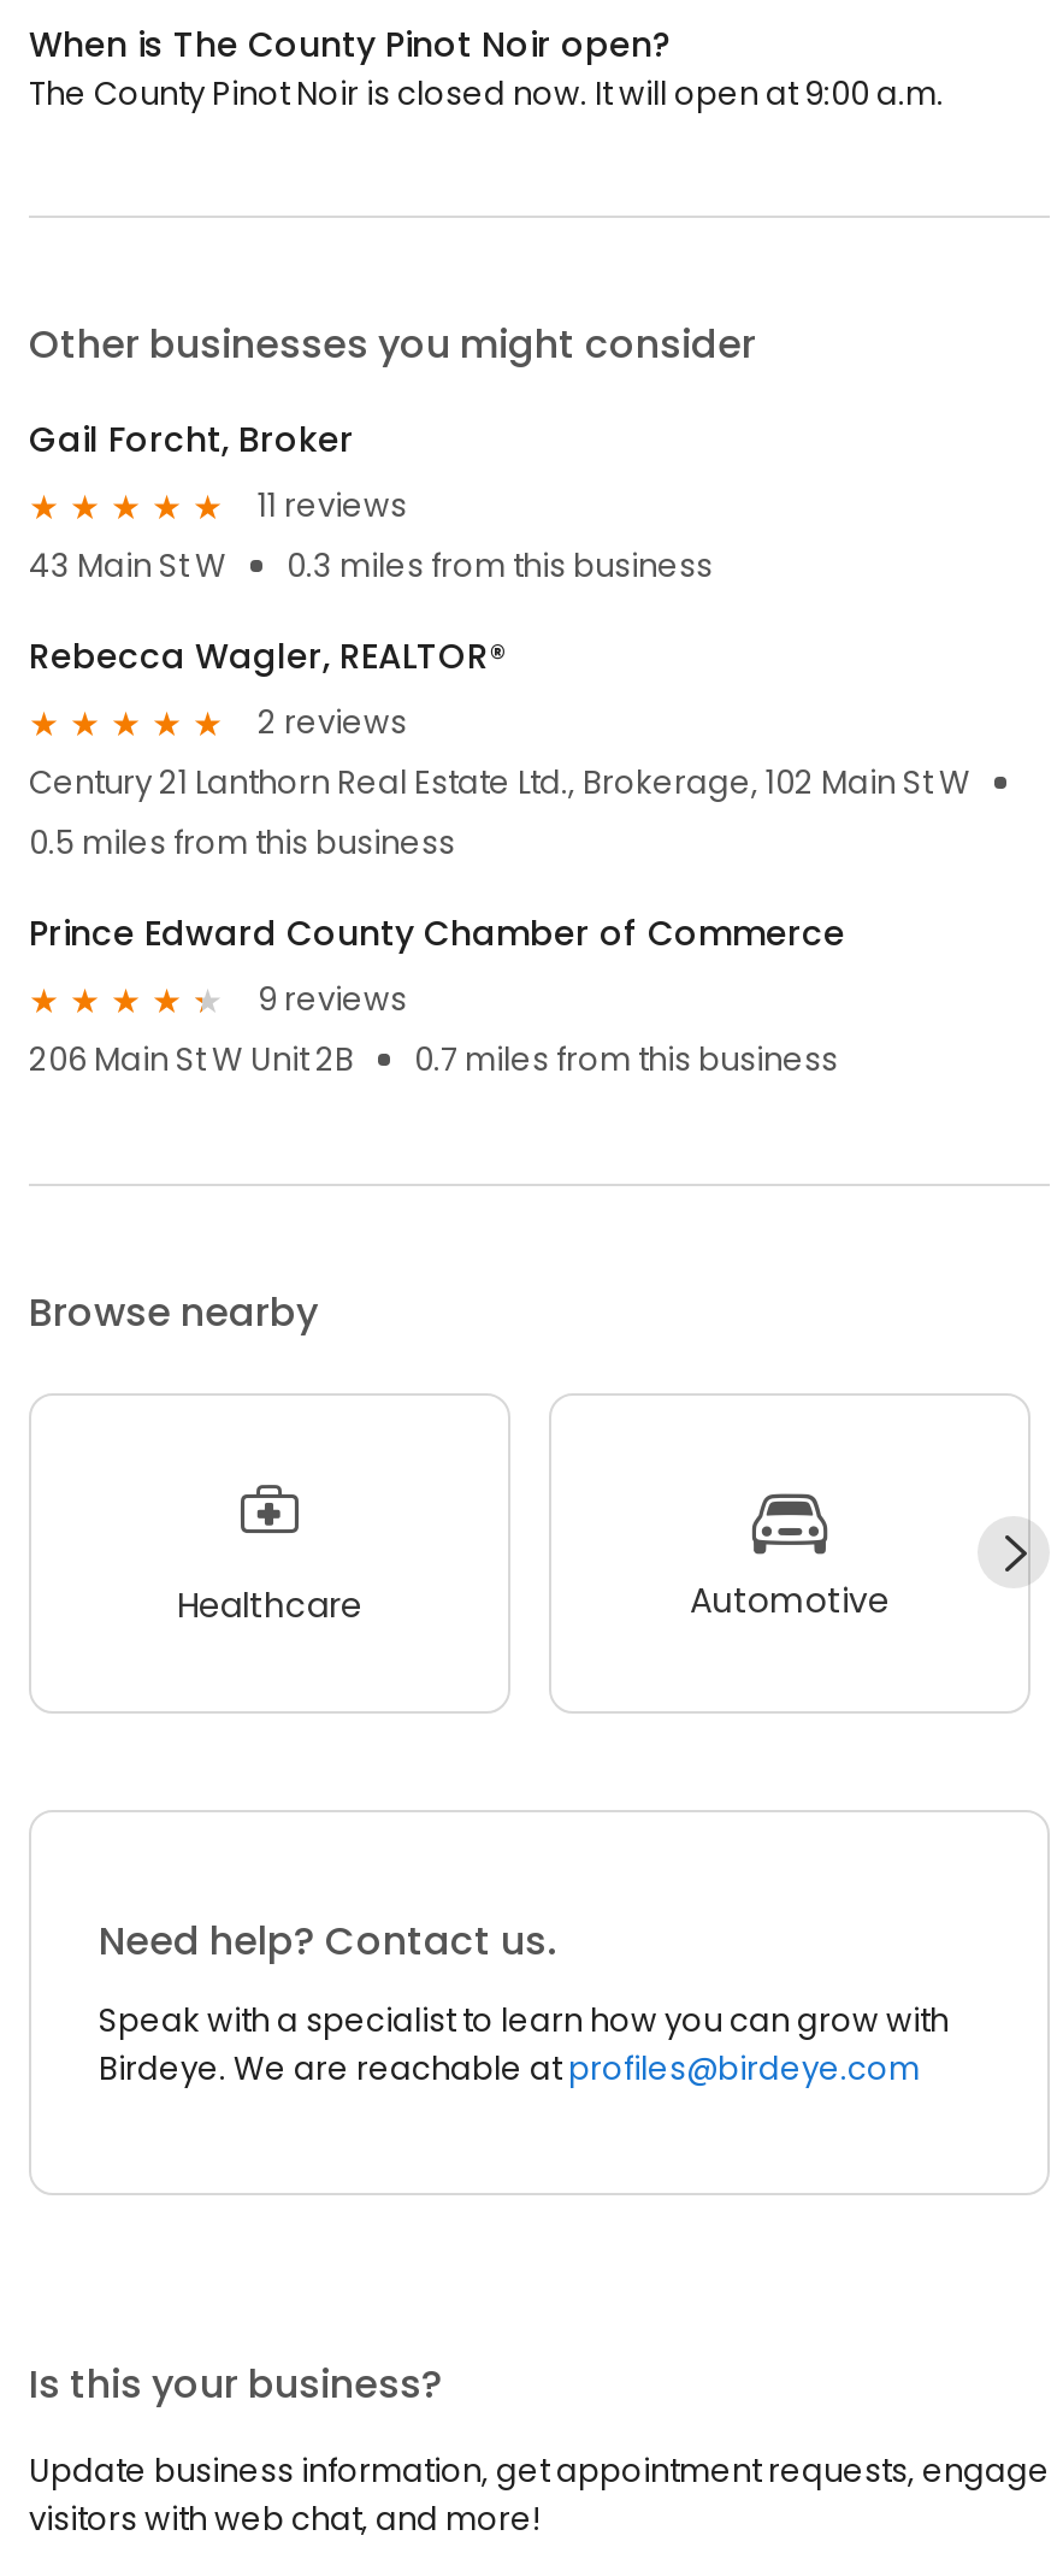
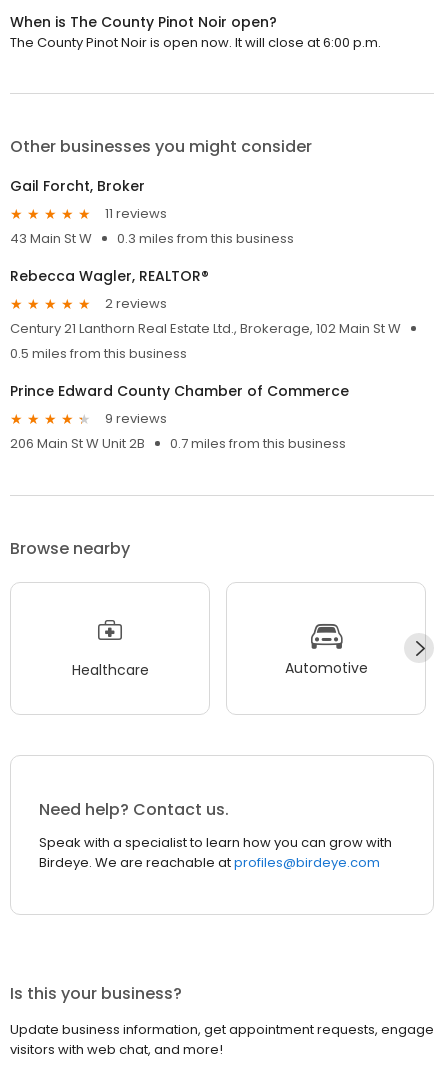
[29,71,944,117] The County Pinot Noir is closed now. It will open at 9:00 a.m. -> [10,33,381,52] The County Pinot Noir is open now. It will close at 6:00 p.m.

